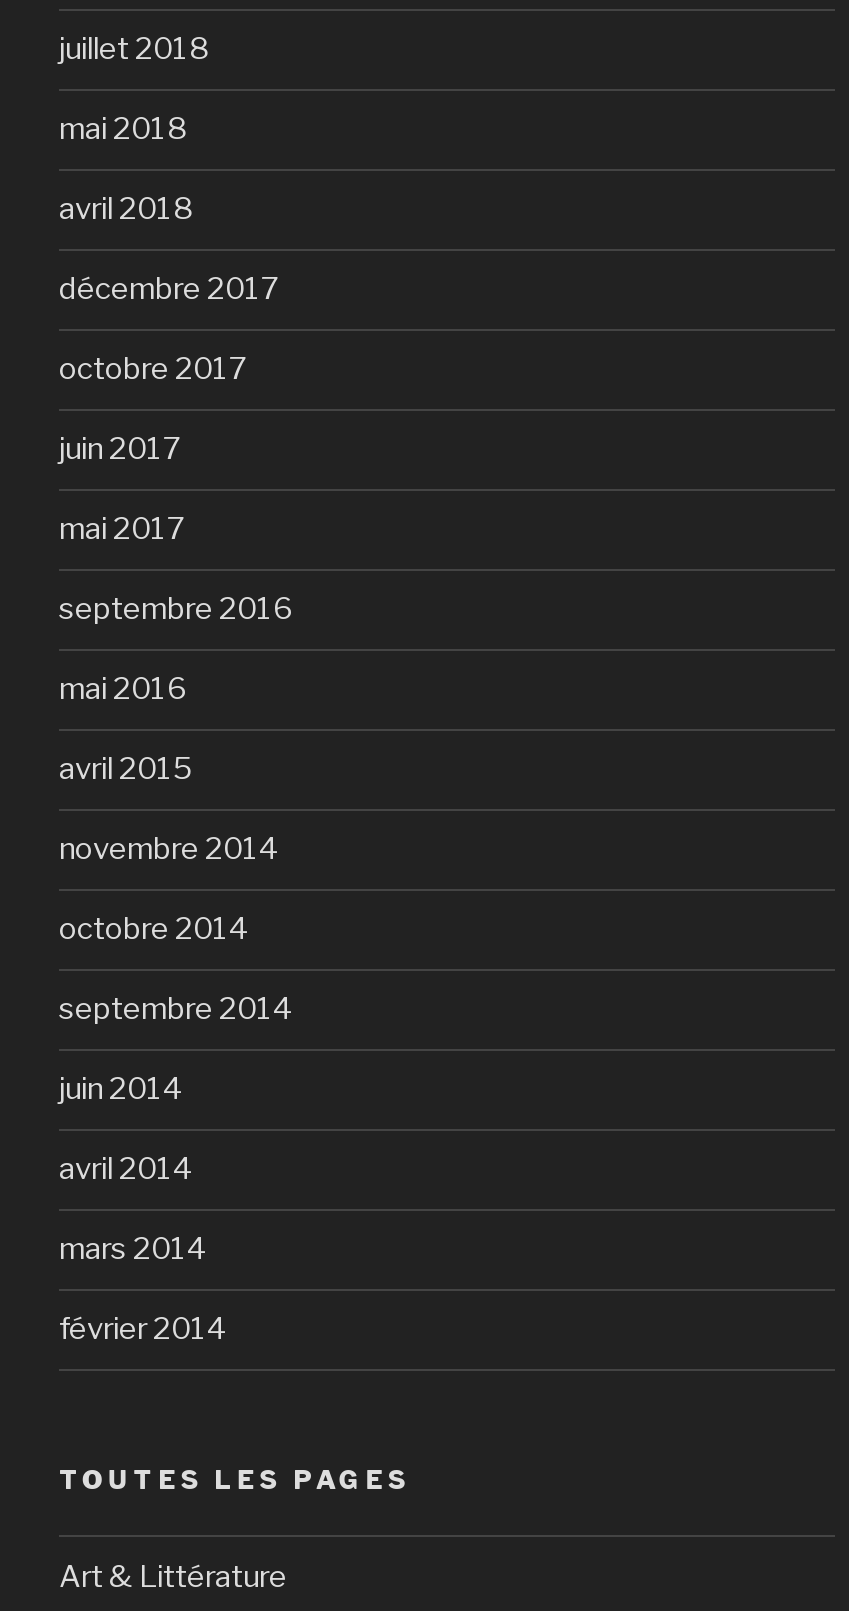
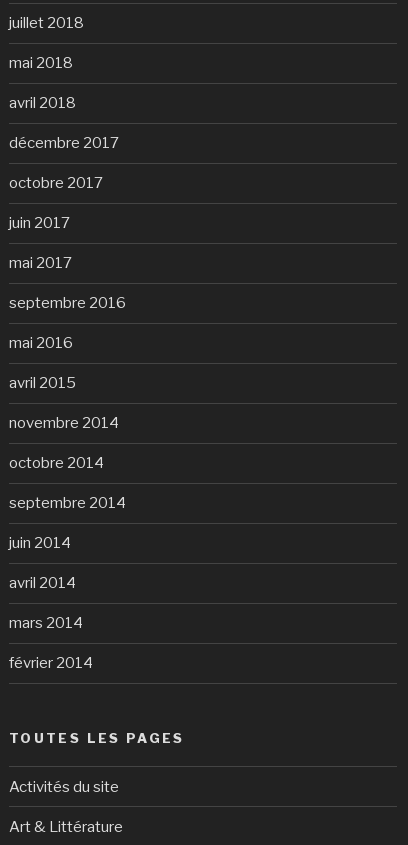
none -> [9,778,119,796] Activités du site

